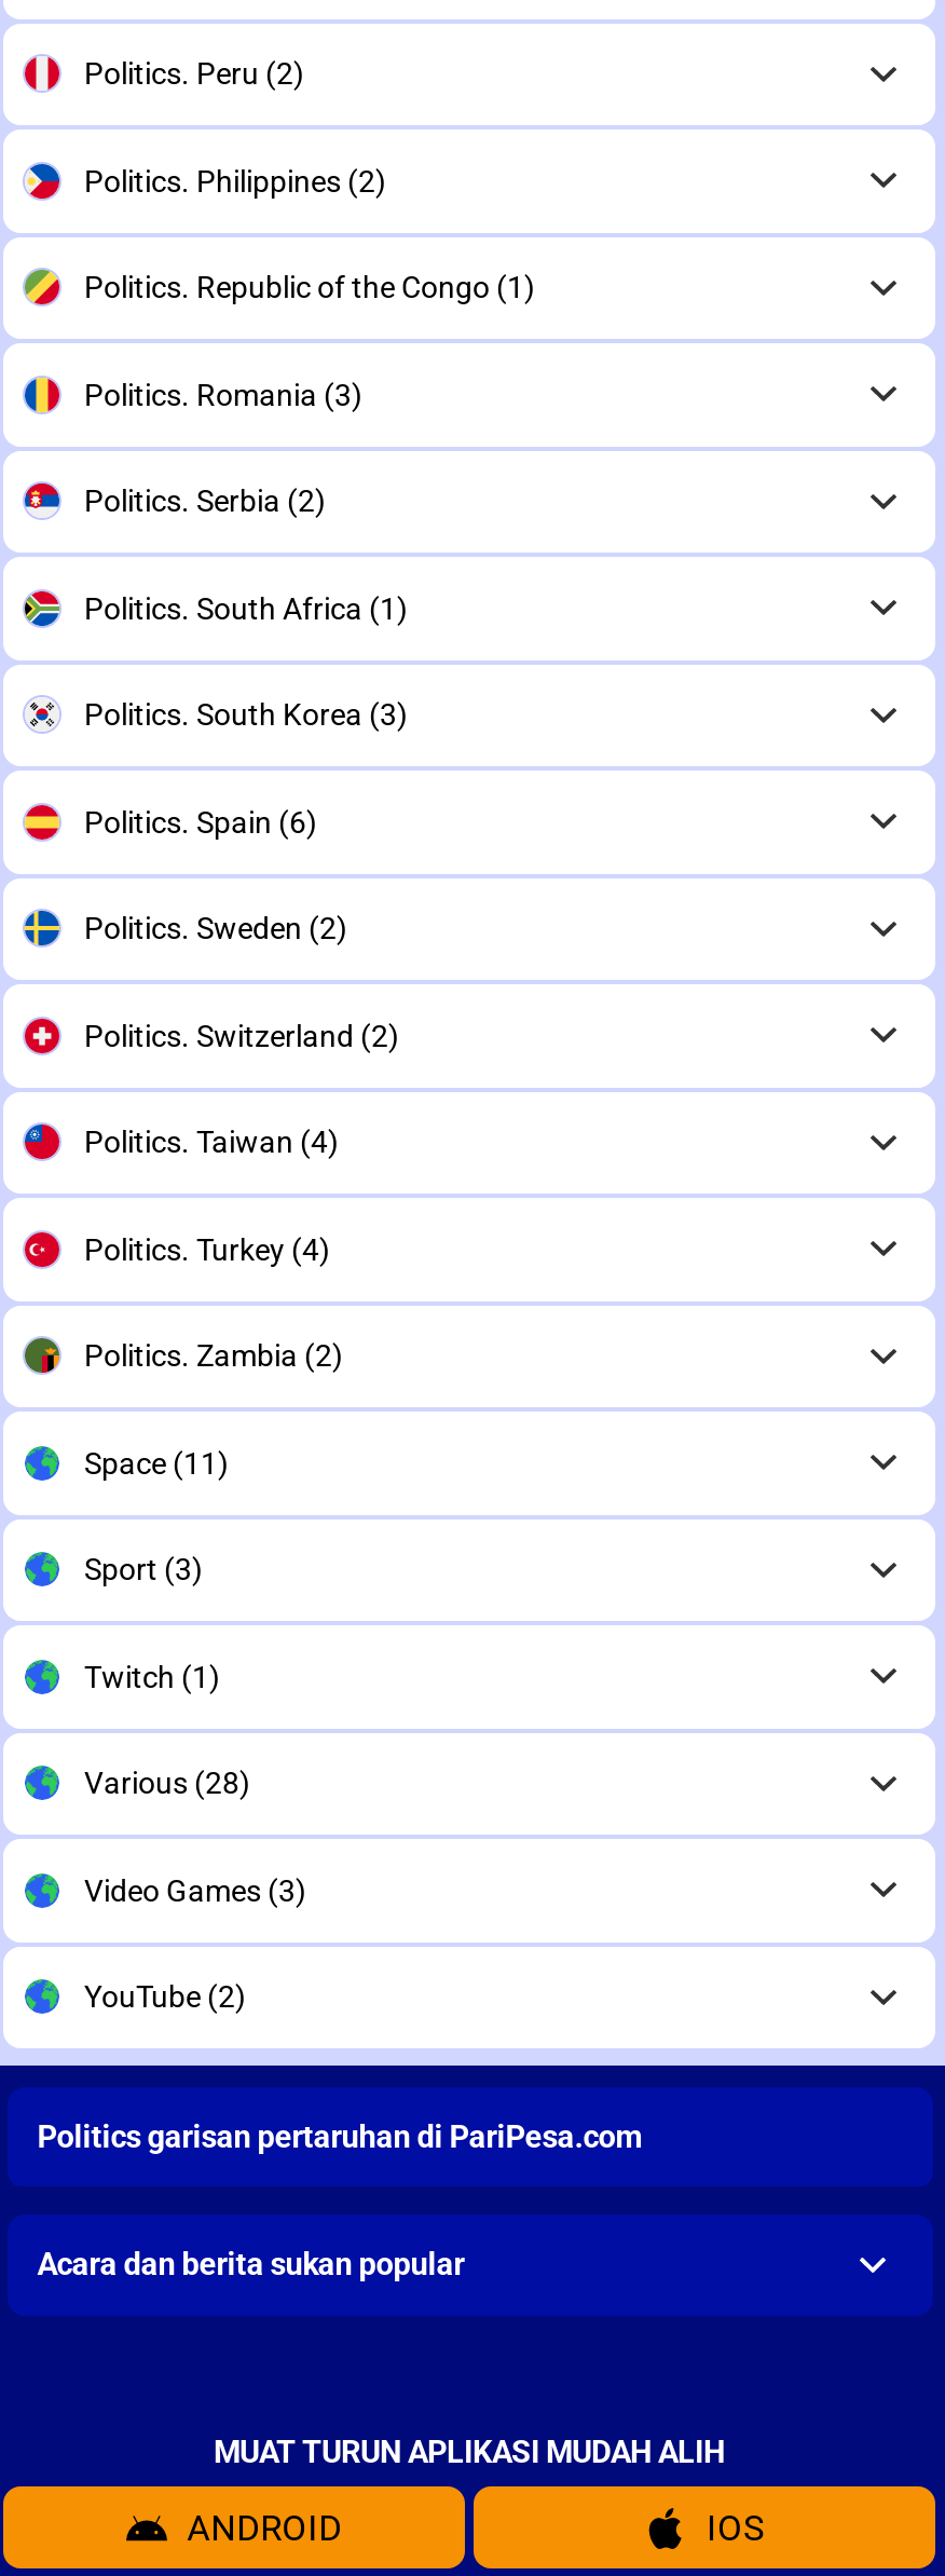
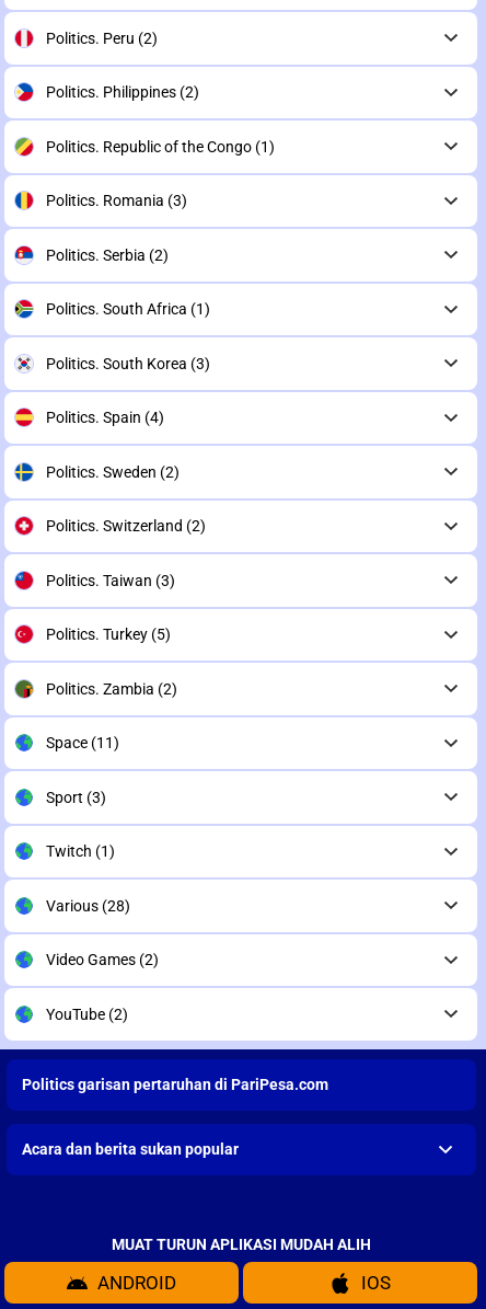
[84,804,317,839] Politics. Spain (6) -> [45,409,164,426] Politics. Spain (4)
[84,1125,339,1160] Politics. Taiwan (4) -> [45,572,175,589] Politics. Taiwan (3)
[84,1232,330,1266] Politics. Turkey (4) -> [45,626,170,643] Politics. Turkey (5)
[84,1873,306,1907] Video Games (3) -> [45,951,158,969] Video Games (2)

